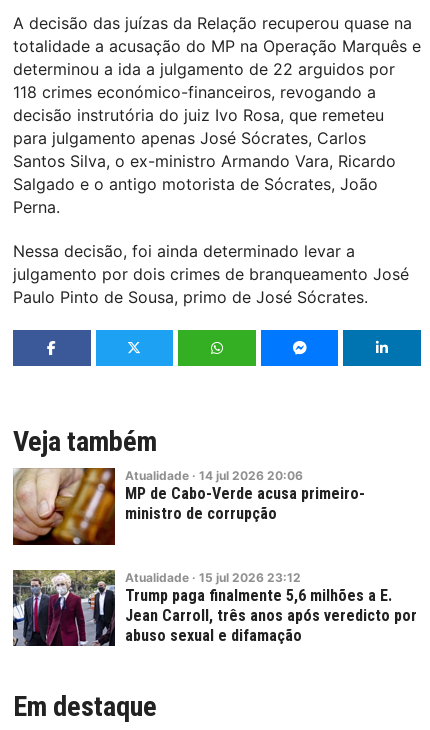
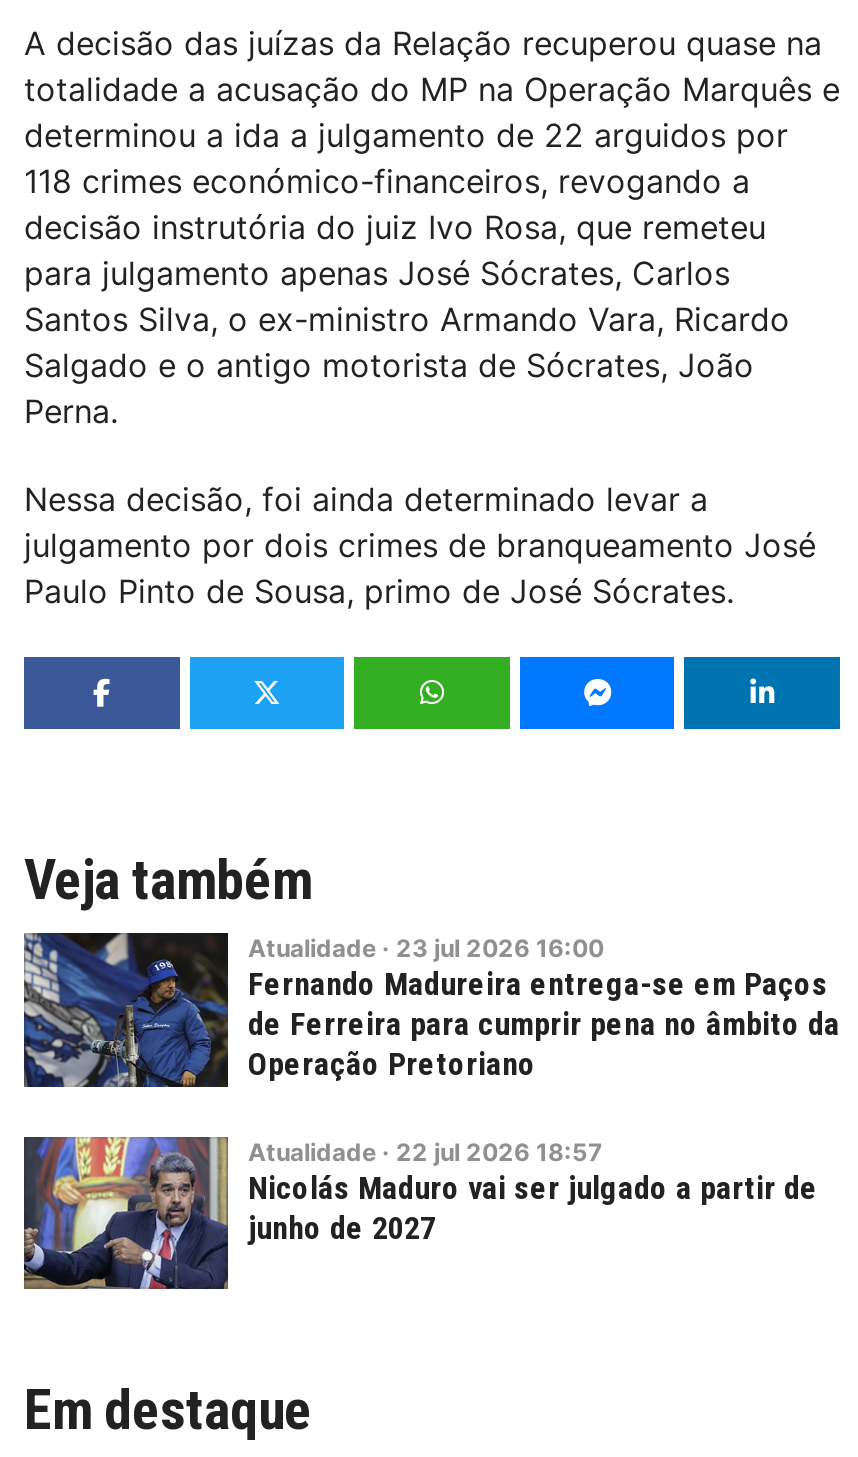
[12,467,365,546] [image] | Atualidade · 14 jul 2026 20:06 | MP de Cabo-Verde acusa primeiro- | ministro de corrupção -> [22,931,840,1089] [image] | Atualidade · 23 jul 2026 16:00 | Fernando Madureira entrega-se em Paços | de Ferreira para cumprir pena no âmbito da | Operação Pretoriano
[13,569,417,647] [image] | Atualidade · 15 jul 2026 23:12 | Trump paga finalmente 5,6 milhões a E. | Jean Carroll, três anos após veredicto por | abuso sexual e difamação -> [22,1135,818,1291] [image] | Atualidade · 22 jul 2026 18:57 | Nicolás Maduro vai ser julgado a partir de | junho de 2027

